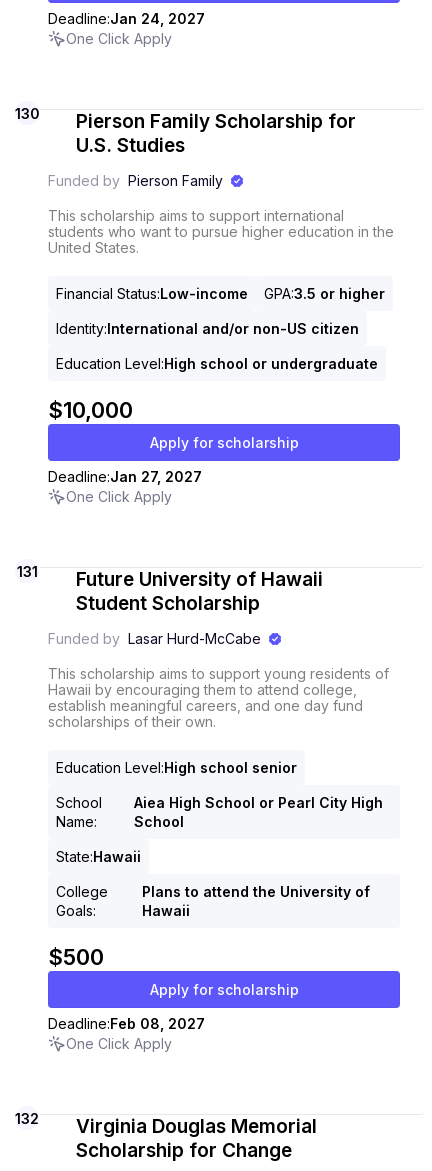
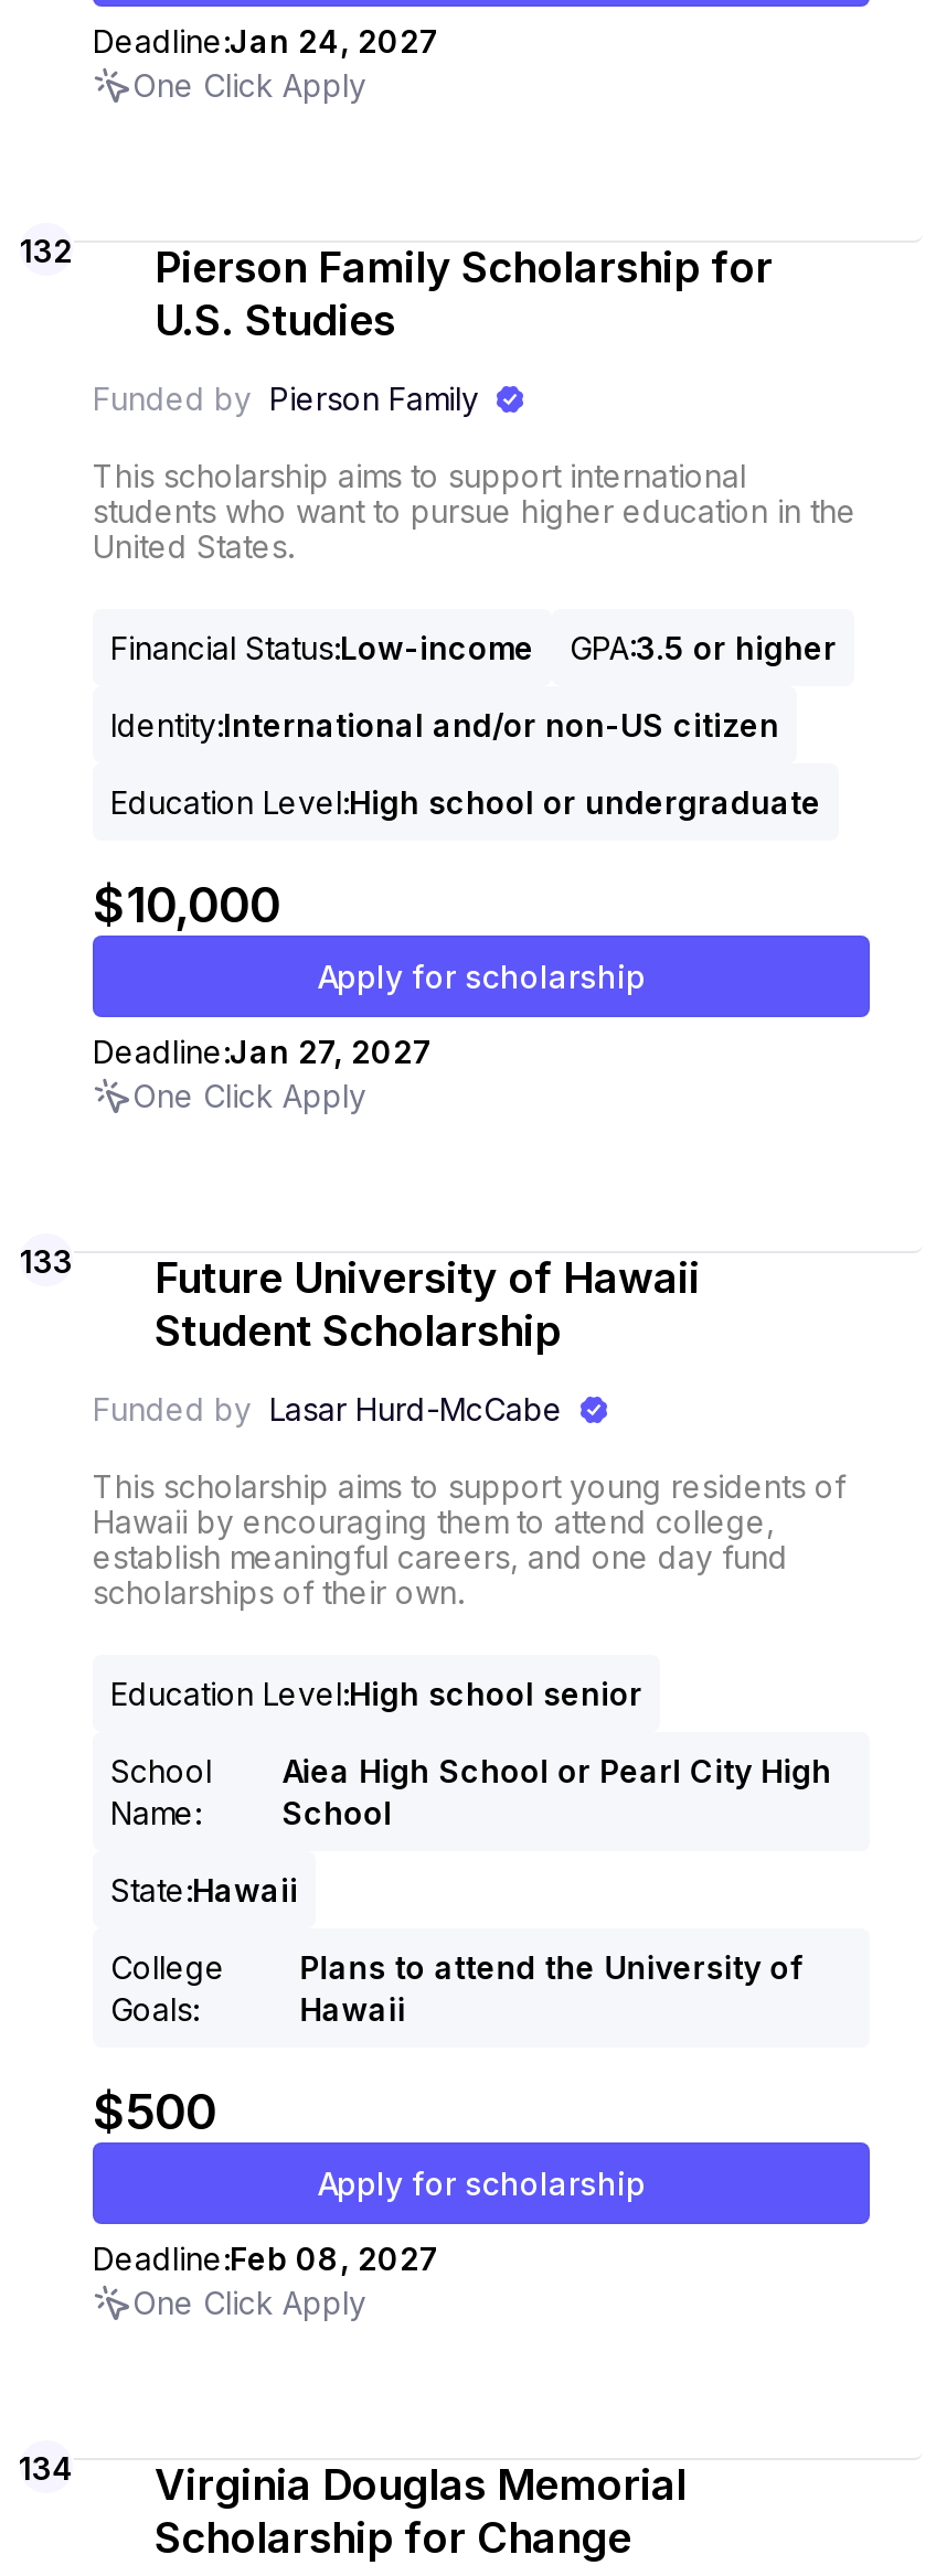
[14,104,39,121] 130 -> [20,231,73,268] 132
[16,562,37,579] 131 -> [20,1241,73,1279] 133
[15,1109,39,1126] 132 -> [19,2448,74,2486] 134

